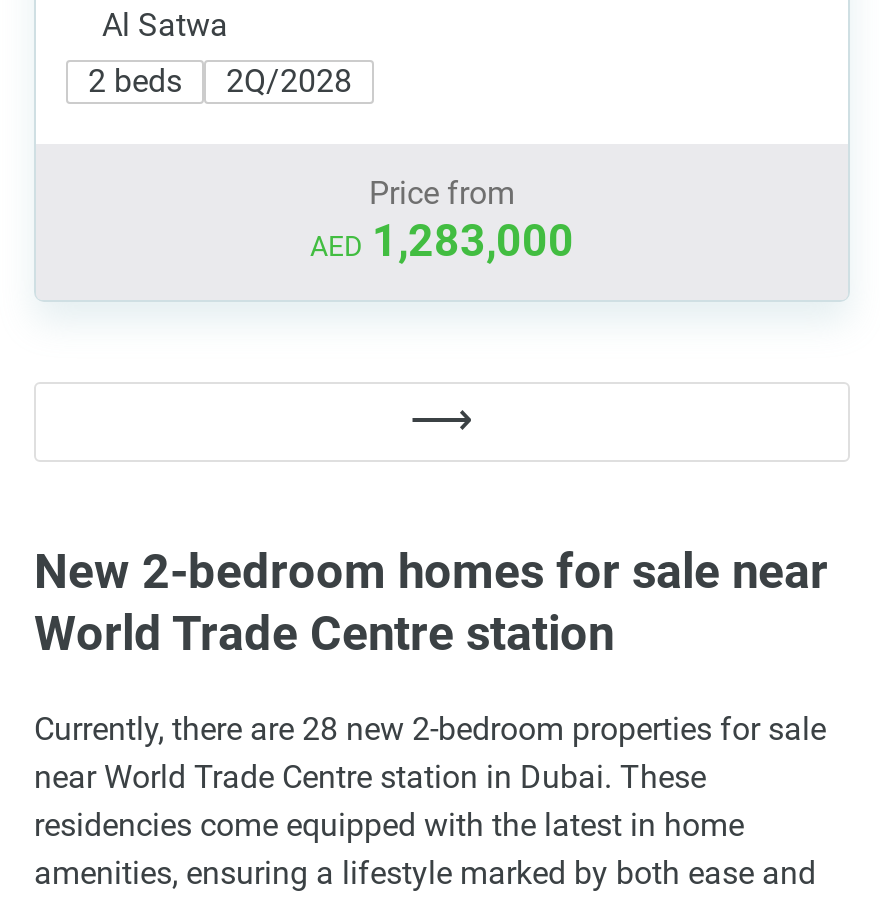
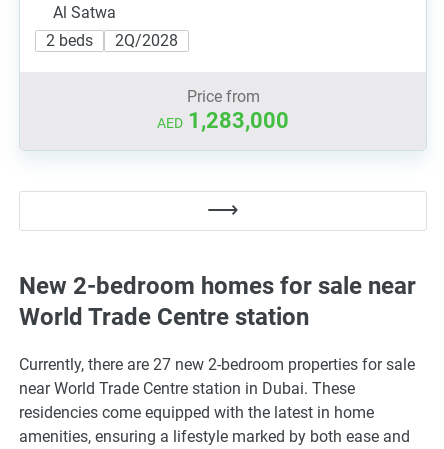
[34,710,826,748] Currently, there are 28 new 2-bedroom properties for sale -> [19,355,415,374] Currently, there are 27 new 2-bedroom properties for sale

